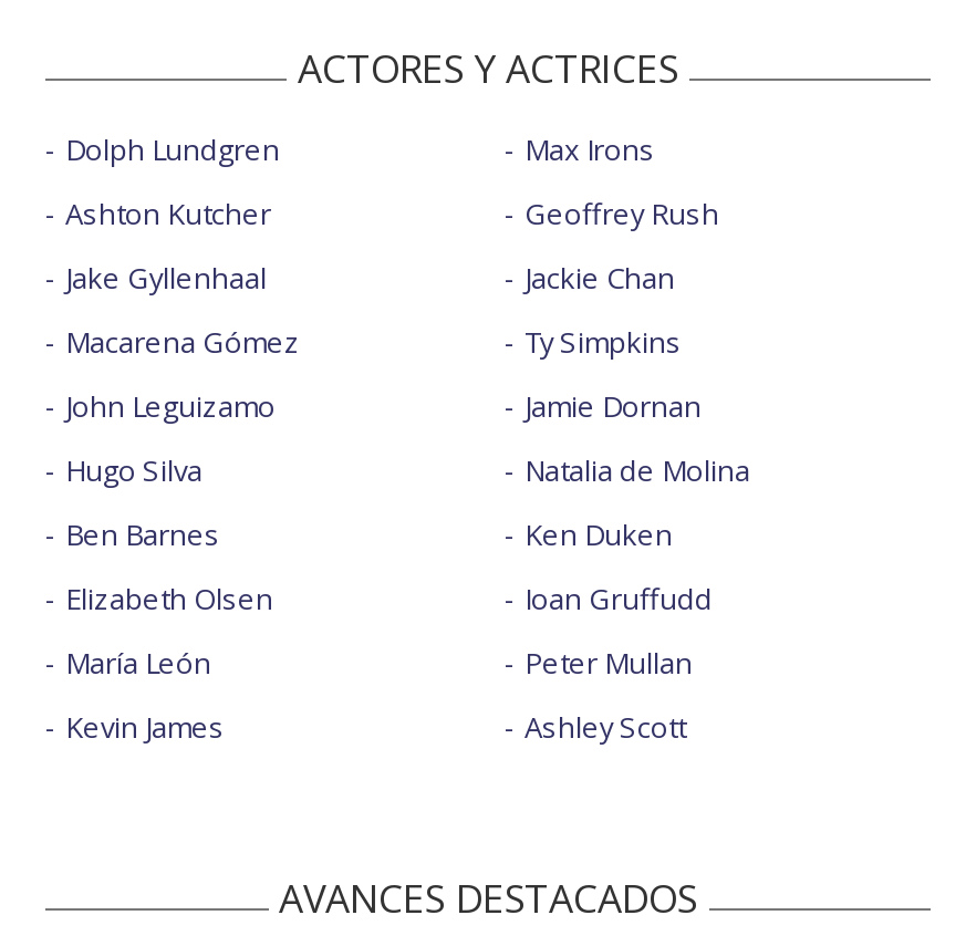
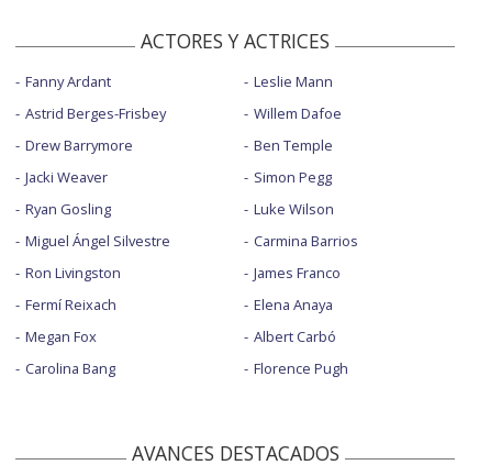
[65,129,280,169] Dolph Lundgren -> [25,71,111,91] Fanny Ardant
[524,129,655,169] Max Irons -> [253,71,332,91] Leslie Mann
[65,193,271,233] Ashton Kutcher -> [25,103,166,123] Astrid Berges-Frisbey
[524,193,719,233] Geoffrey Rush -> [253,103,341,123] Willem Dafoe
[65,257,267,297] Jake Gyllenhaal -> [25,135,133,155] Drew Barrymore
[524,257,675,297] Jackie Chan -> [253,135,332,155] Ben Temple
[65,322,300,361] Macarena Gómez -> [25,167,108,187] Jacki Weaver
[524,322,682,361] Ty Simpkins -> [253,167,331,187] Simon Pegg
[65,386,276,426] John Leguizamo -> [25,199,111,219] Ryan Gosling
[524,386,702,426] Jamie Dornan -> [253,199,333,219] Luke Wilson
[65,450,202,490] Hugo Silva -> [25,231,170,250] Miguel Ángel Silvestre
[524,450,750,490] Natalia de Molina -> [253,231,358,250] Carmina Barrios
[65,514,220,554] Ben Barnes -> [25,263,121,282] Ron Livingston
[524,514,673,554] Ken Duken -> [253,263,340,282] James Franco
[65,578,273,618] Elizabeth Olsen -> [25,294,116,314] Fermí Reixach
[524,578,713,618] Ioan Gruffudd -> [253,294,332,314] Elena Anaya
[65,642,211,682] María León -> [25,326,97,346] Megan Fox
[524,642,693,682] Peter Mullan -> [253,326,336,346] Albert Carbó
[65,707,225,746] Kevin James -> [25,358,115,378] Carolina Bang
[524,707,686,746] Ashley Scott -> [253,358,348,378] Florence Pugh

